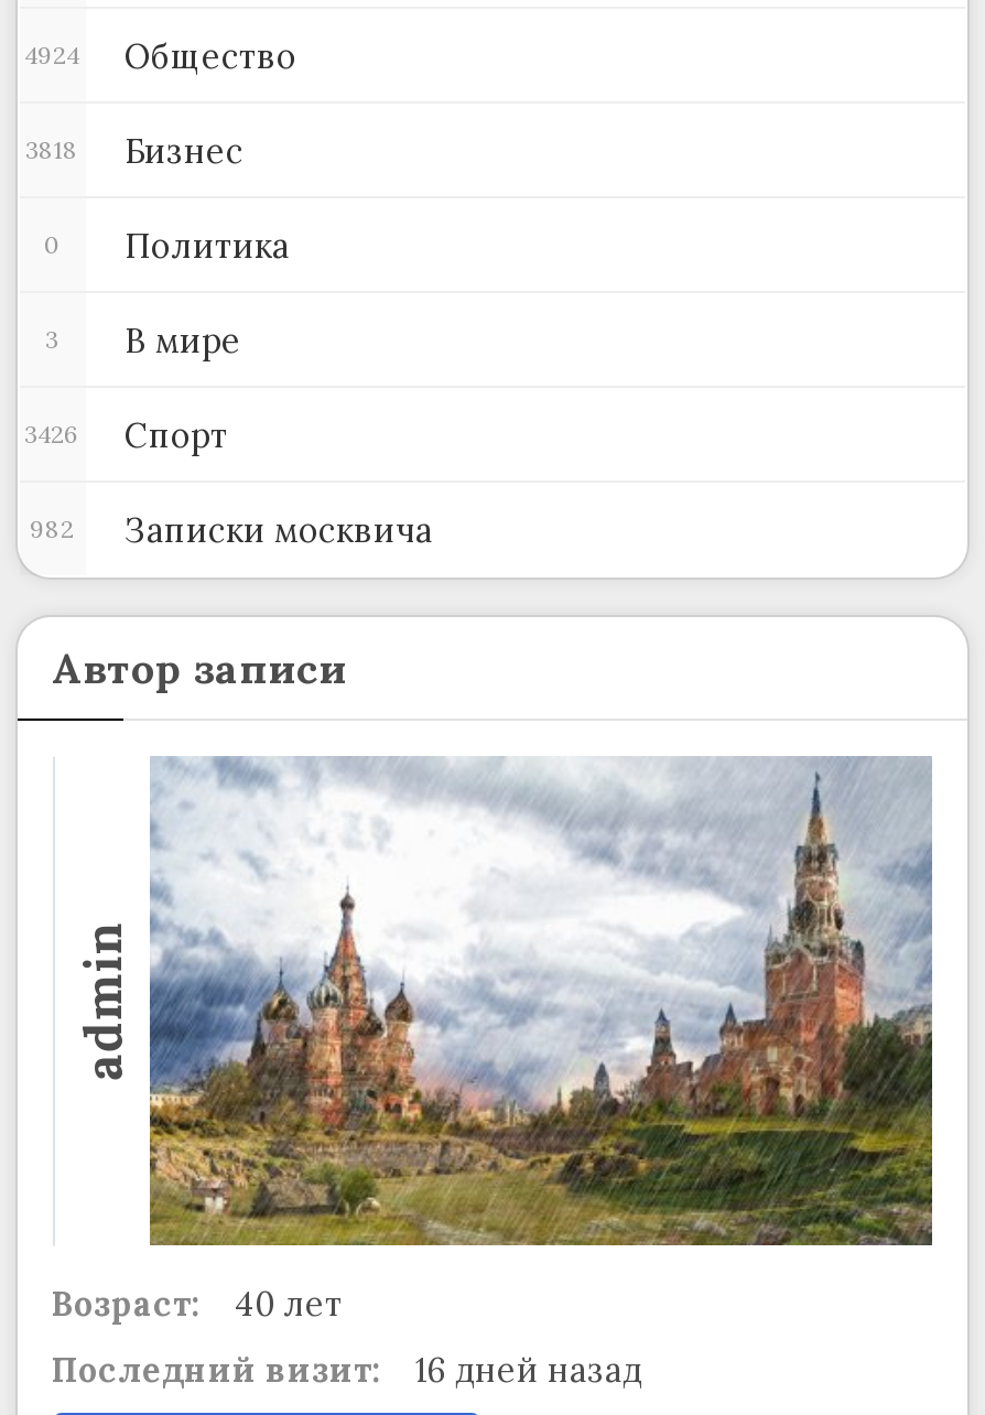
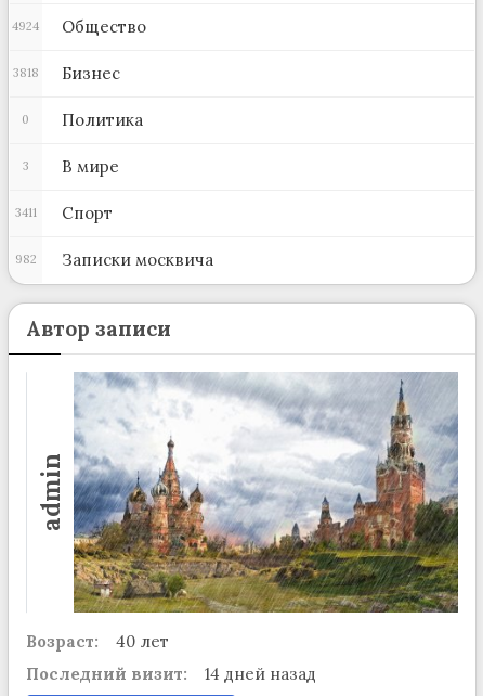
[24,413,228,455] 3426 Спорт -> [15,203,112,224] 3411 Спорт
[52,1349,642,1391] Последний визит: 16 дней назад -> [25,663,316,684] Последний визит: 14 дней назад

